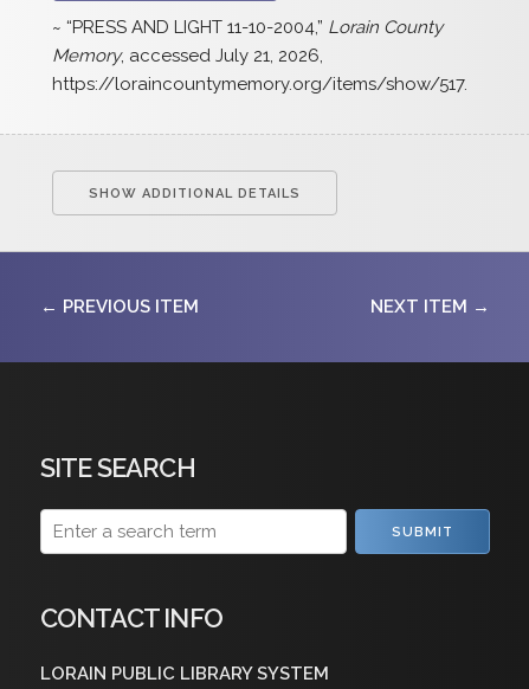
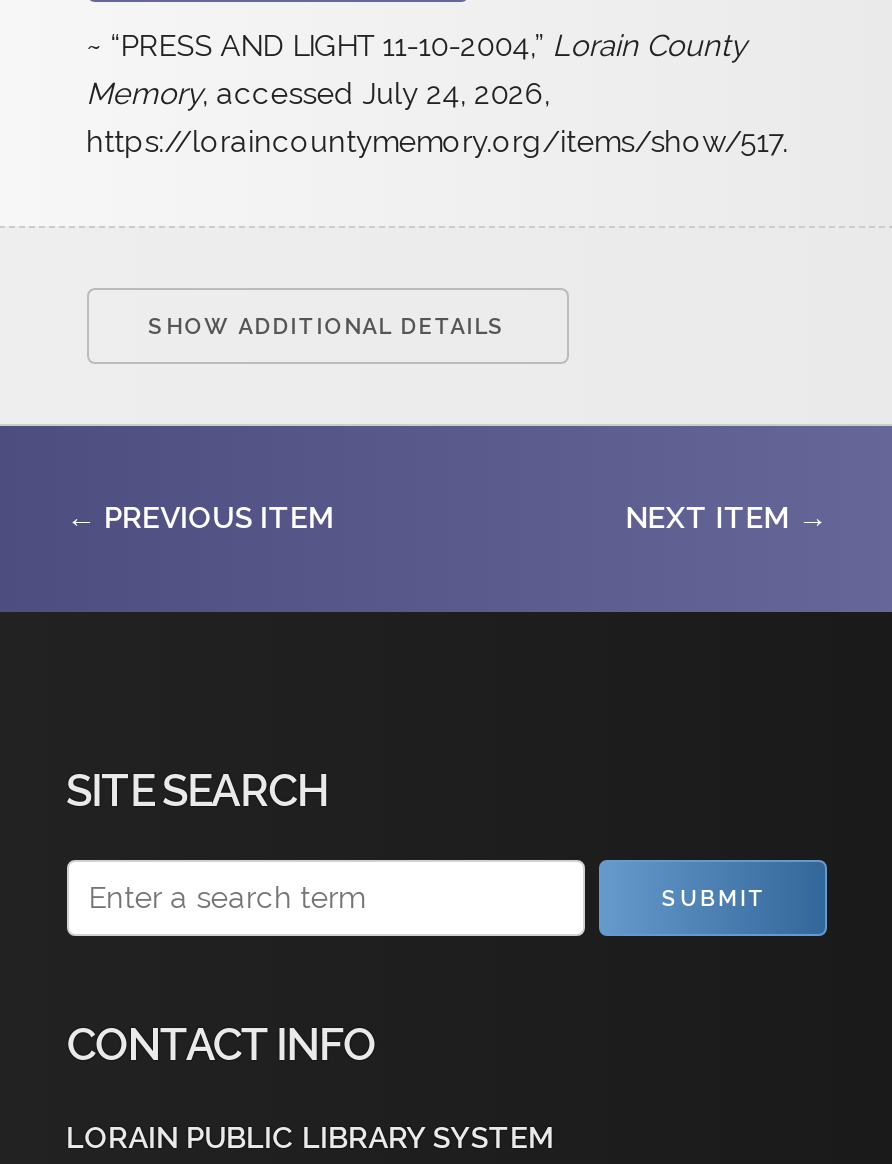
[52,45,323,66] Memory, accessed July 21, 2026, -> [86,76,550,112] Memory, accessed July 24, 2026,

